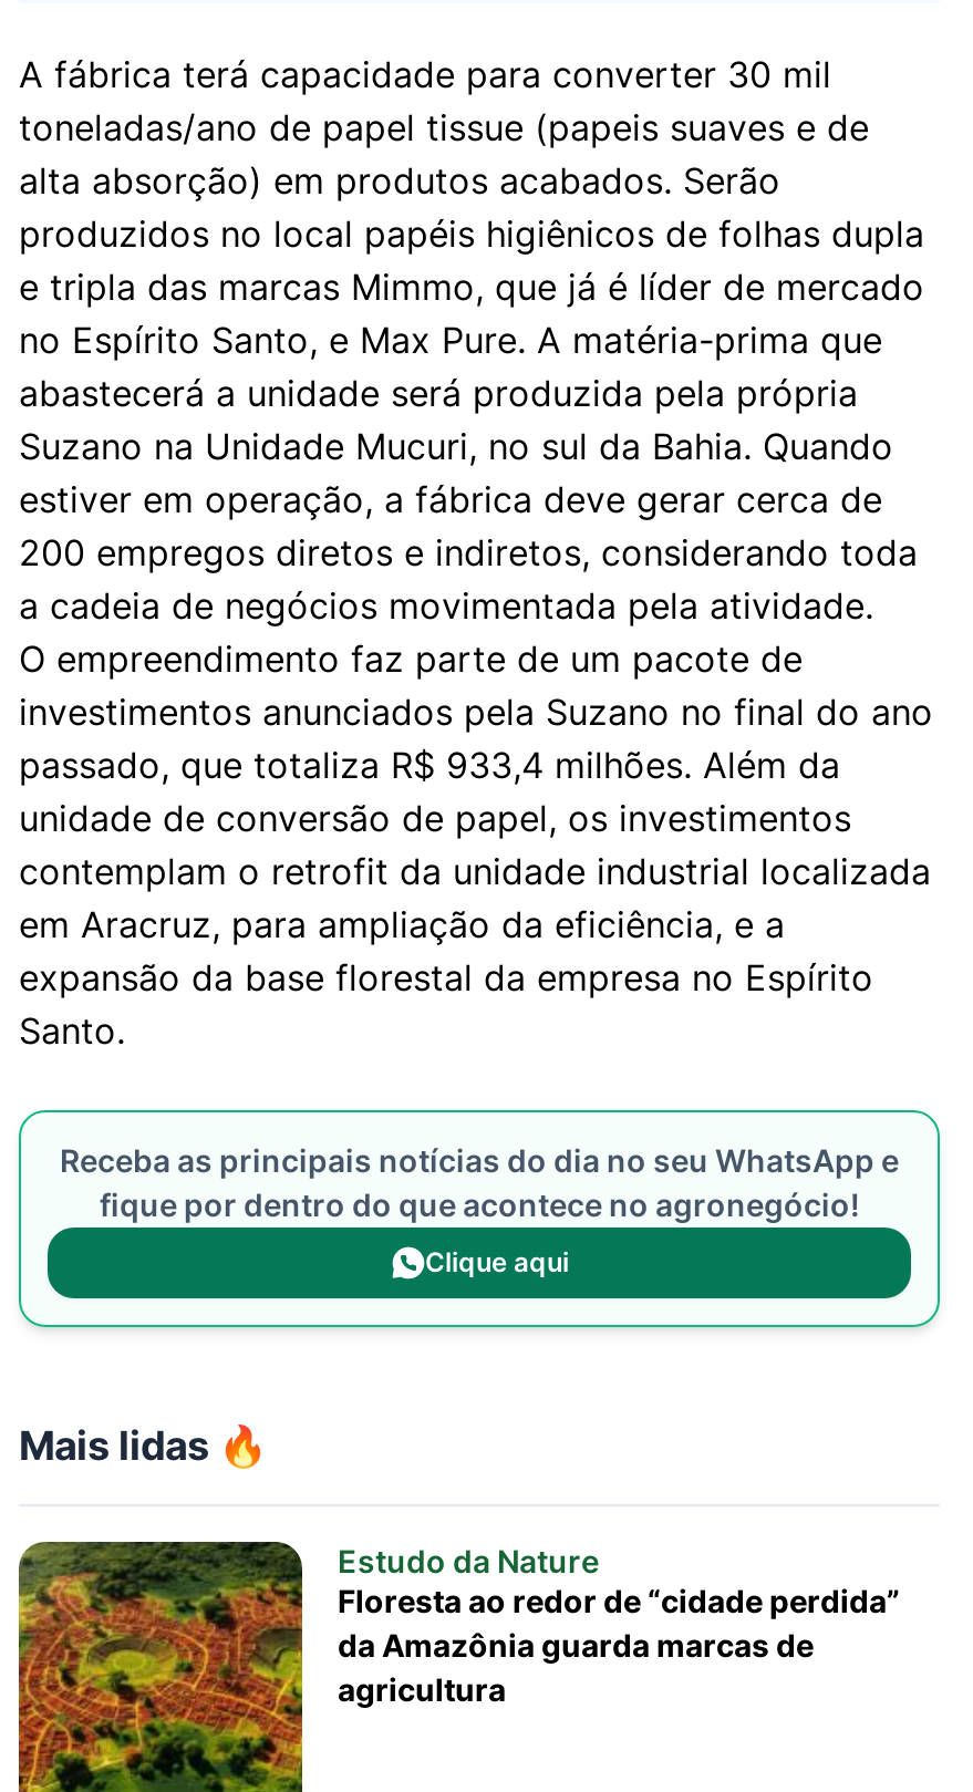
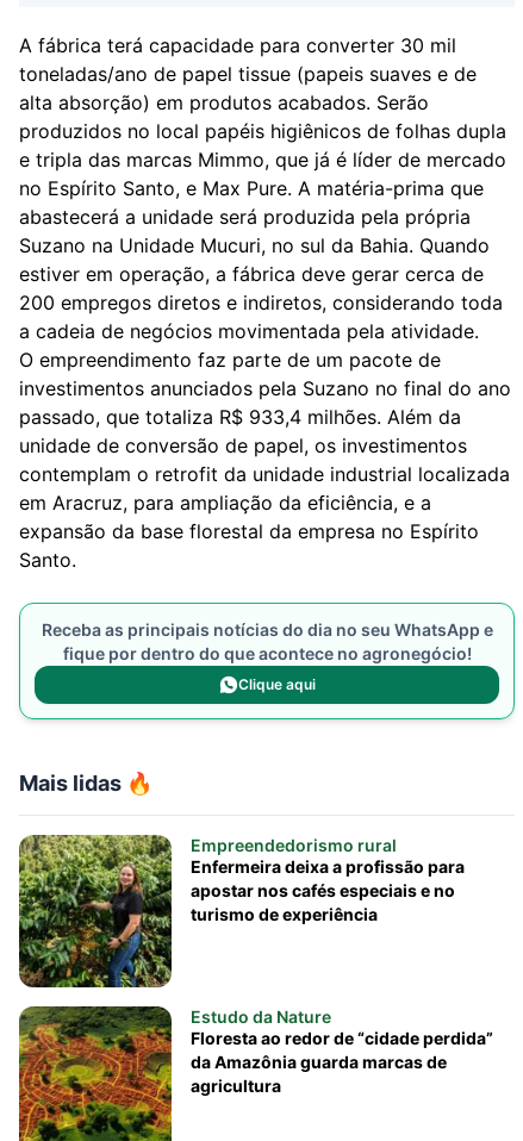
none -> [18,834,465,989] [image] | Empreendedorismo rural | Enfermeira deixa a profissão para | apostar nos cafés especiais e no | turismo de experiência

